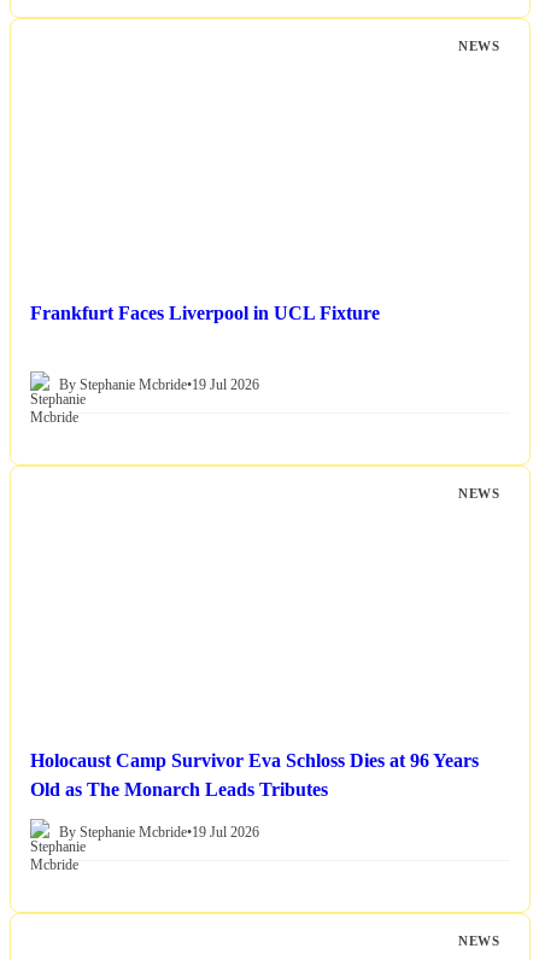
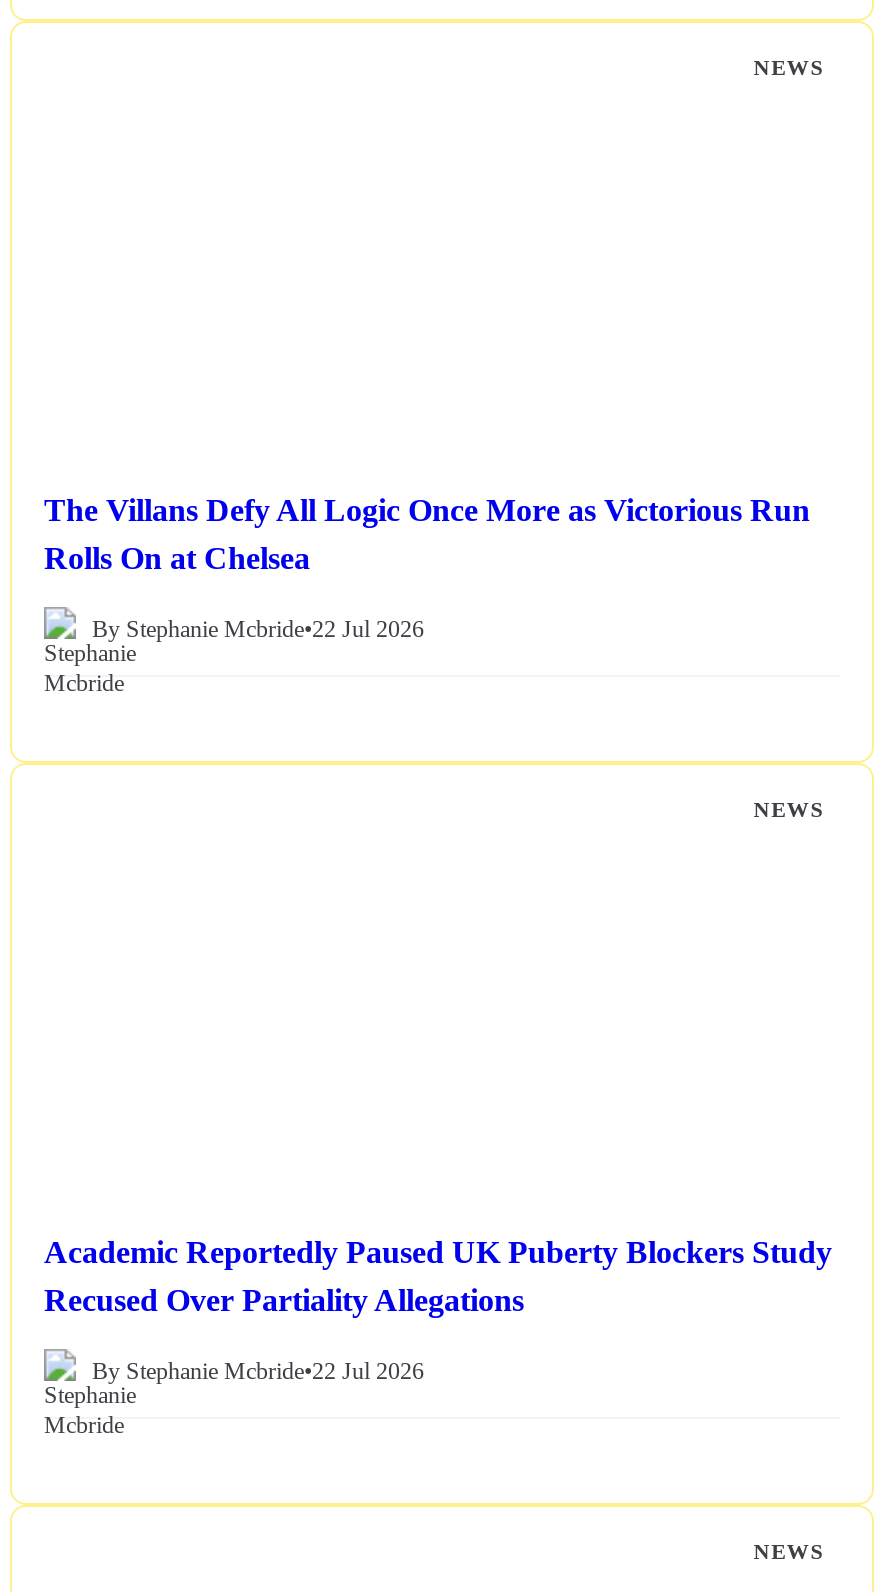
[30,302,380,323] Frankfurt Faces Liverpool in UCL Fixture -> [44,493,810,575] The Villans Defy All Logic Once More as Victorious Run | Rolls On at Chelsea
[59,377,259,394] By Stephanie Mcbride•19 Jul 2026 -> [92,616,424,644] By Stephanie Mcbride•22 Jul 2026
[30,750,479,799] Holocaust Camp Survivor Eva Schloss Dies at 96 Years | Old as The Monarch Leads Tributes -> [44,1235,832,1317] Academic Reportedly Paused UK Puberty Blockers Study | Recused Over Partiality Allegations
[59,824,259,841] By Stephanie Mcbride•19 Jul 2026 -> [92,1358,424,1386] By Stephanie Mcbride•22 Jul 2026

